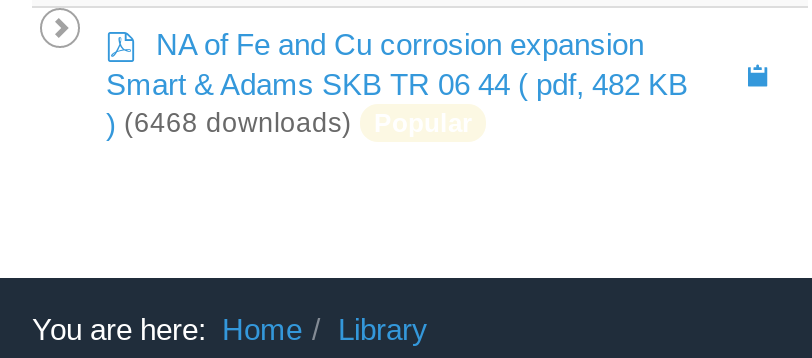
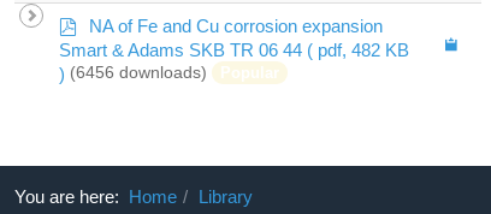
[106,107,352,141] ) (6468 downloads) -> [59,63,207,83] ) (6456 downloads)

